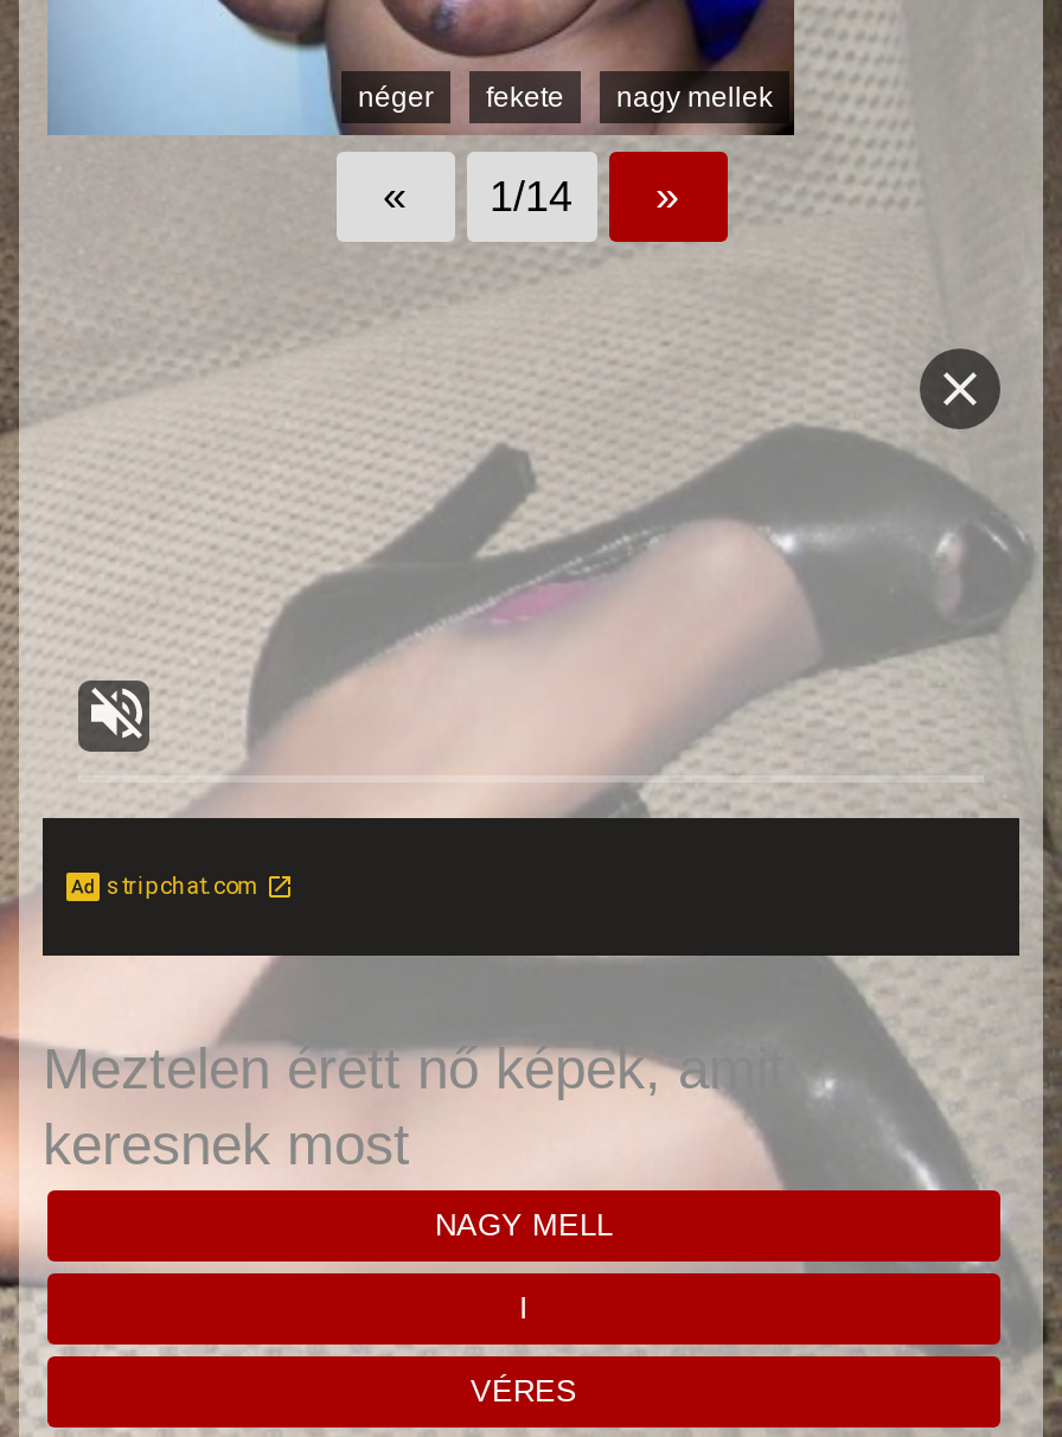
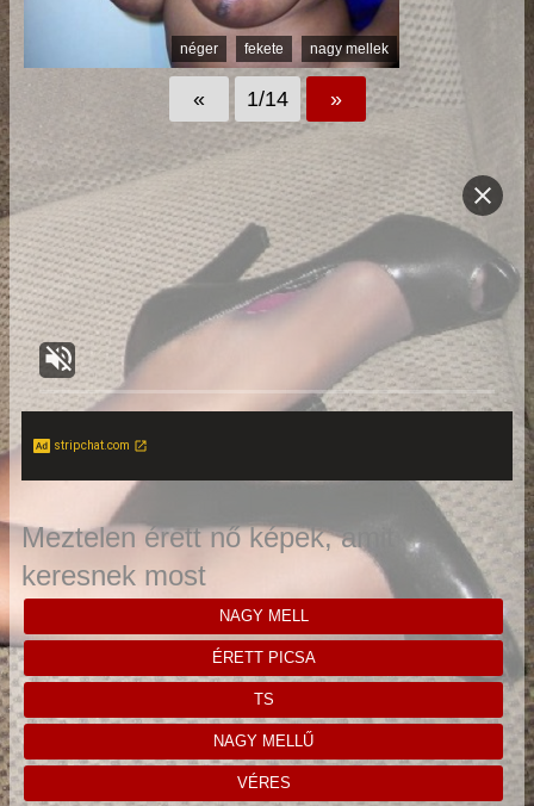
[519,1290,529,1326] I -> [212,649,315,750] ÉRETT PICSA | TS | NAGY MELLŰ

